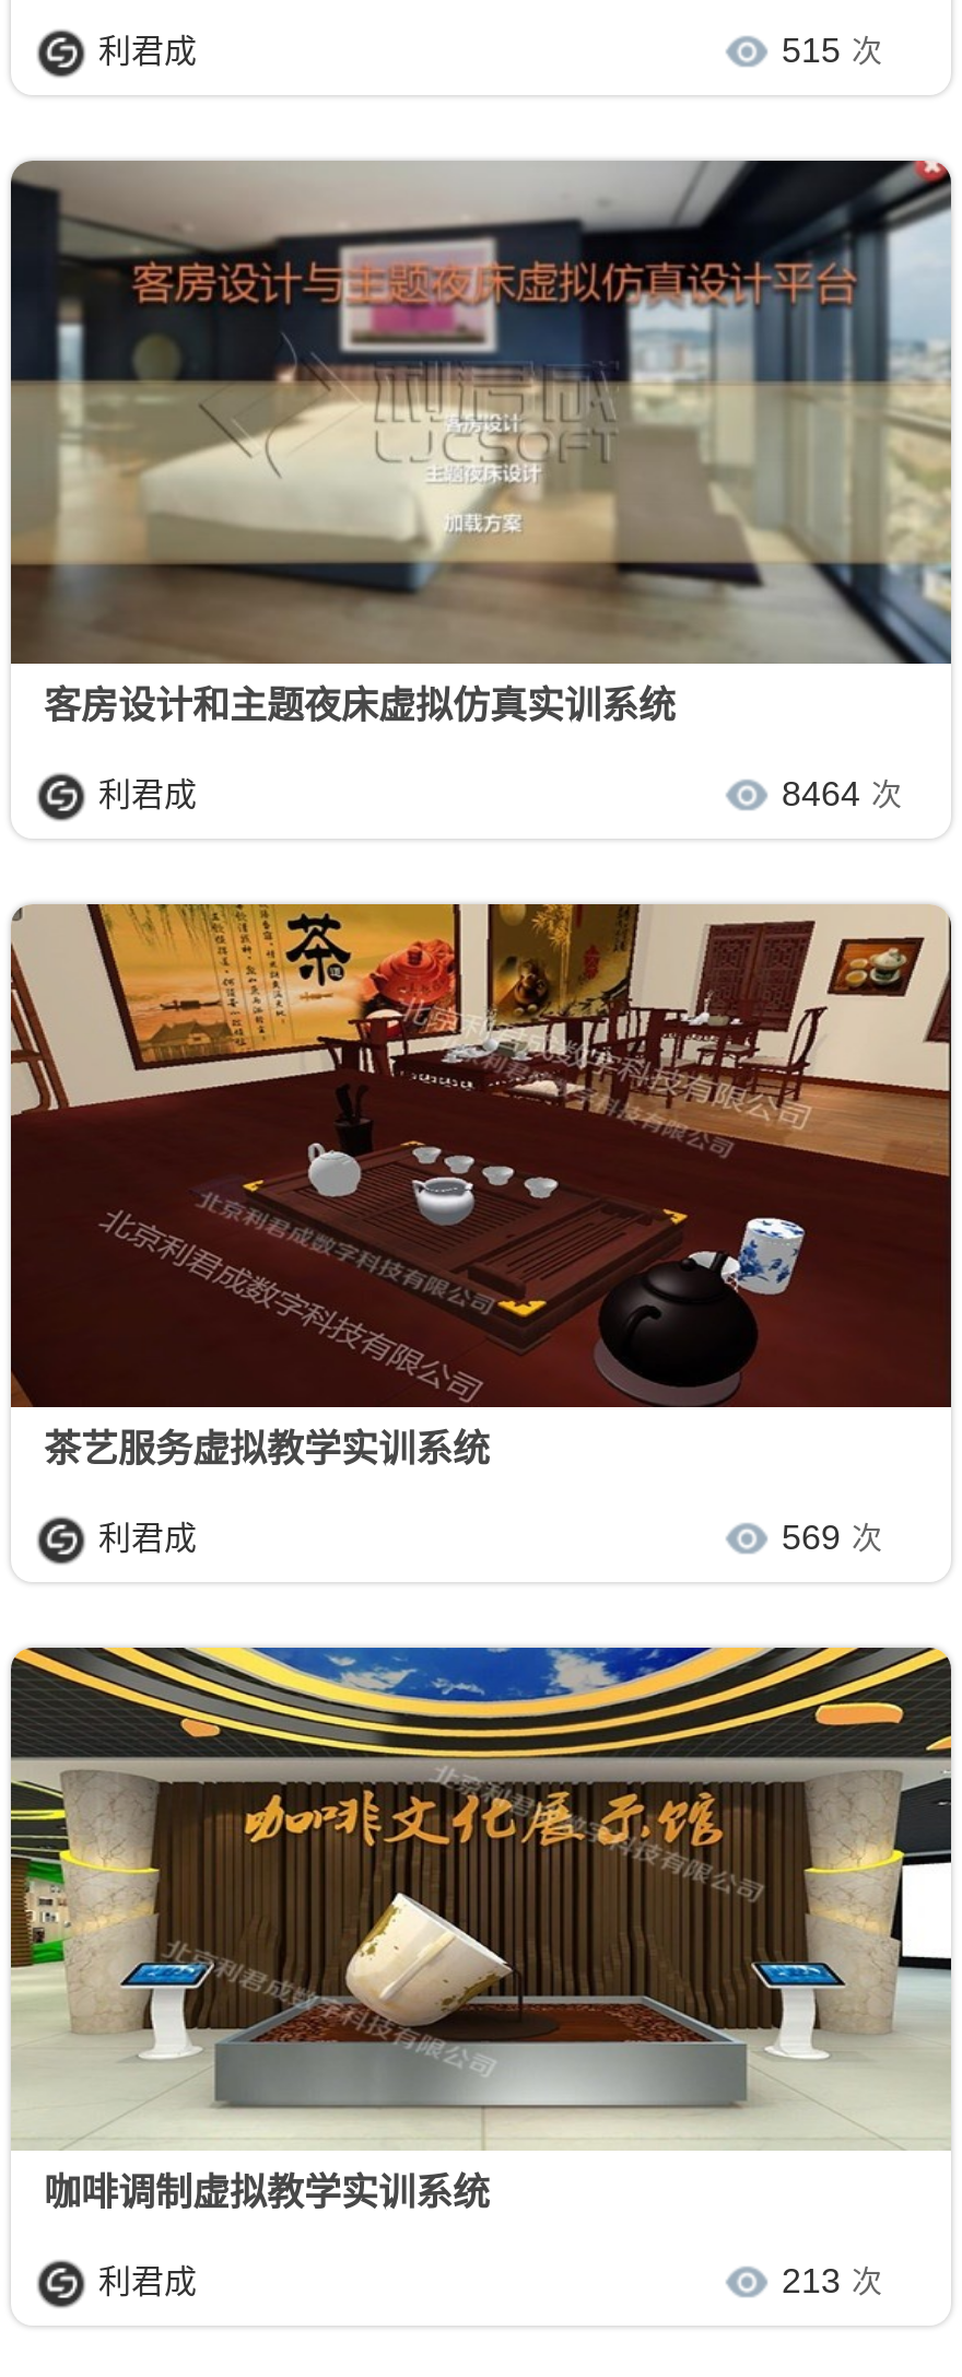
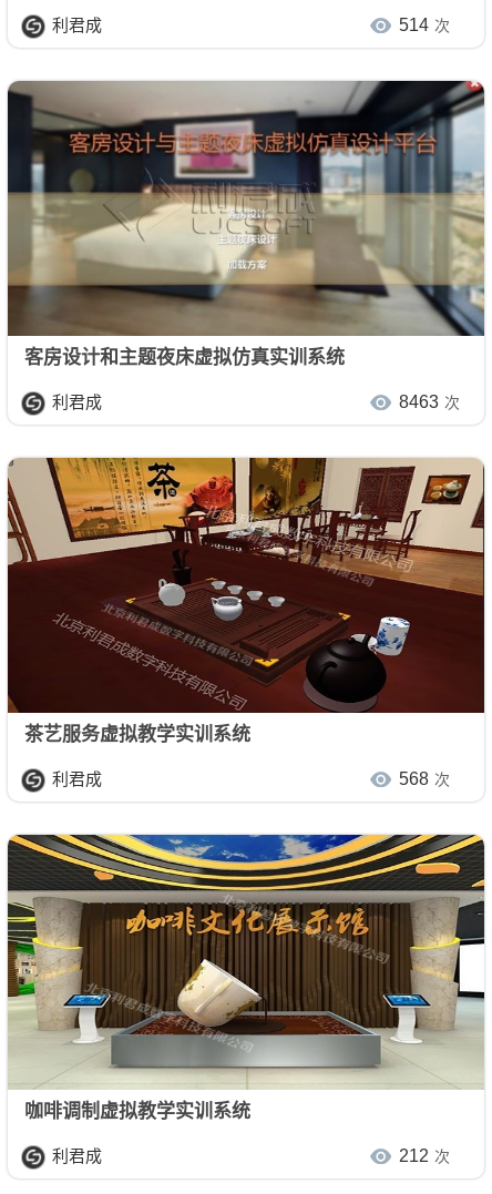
[782,31,882,68] 515 次 -> [398,15,449,34] 514 次
[782,774,902,811] 8464 次 -> [398,392,459,411] 8463 次
[782,1518,882,1555] 569 次 -> [398,769,449,788] 568 次
[782,2261,882,2298] 213 次 -> [398,1146,449,1165] 212 次

